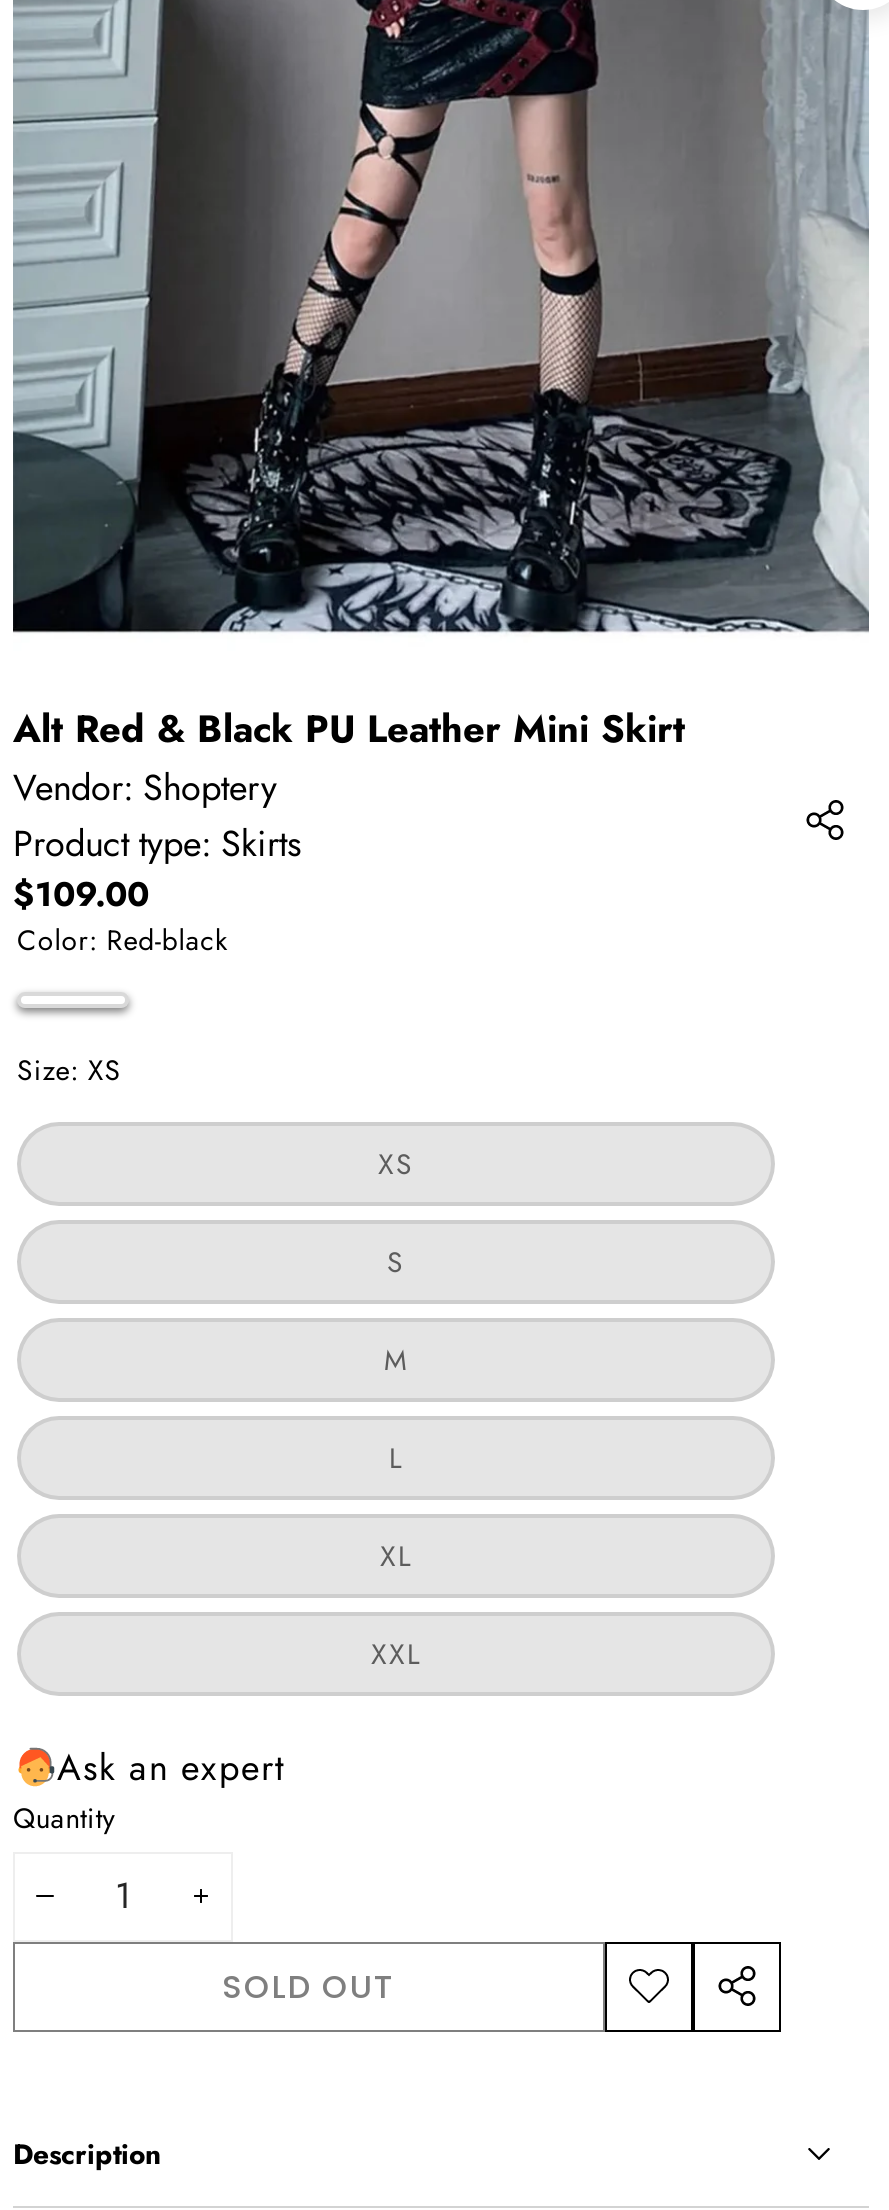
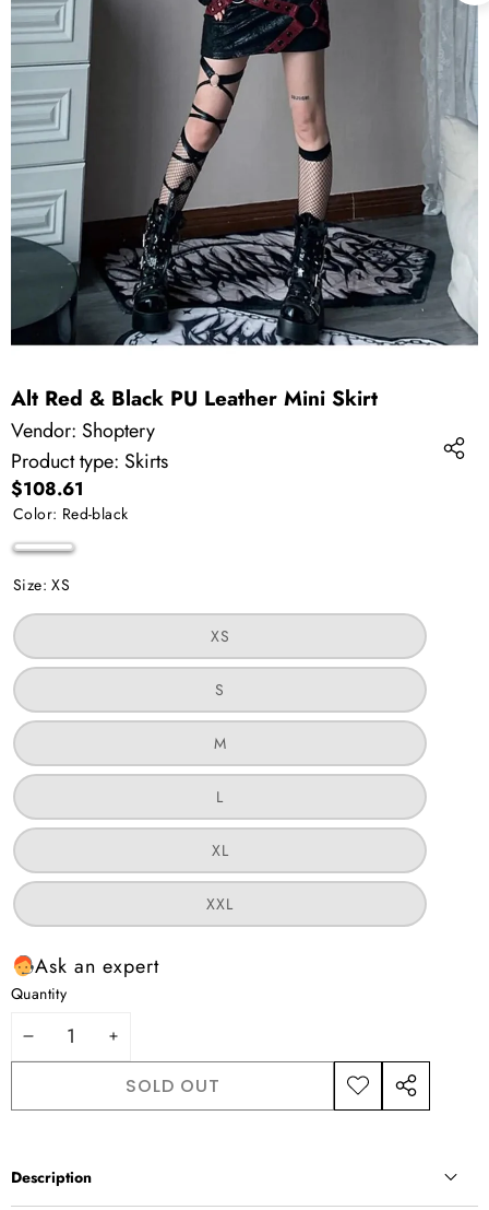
[13,869,149,917] $109.00 -> [11,475,84,501] $108.61

